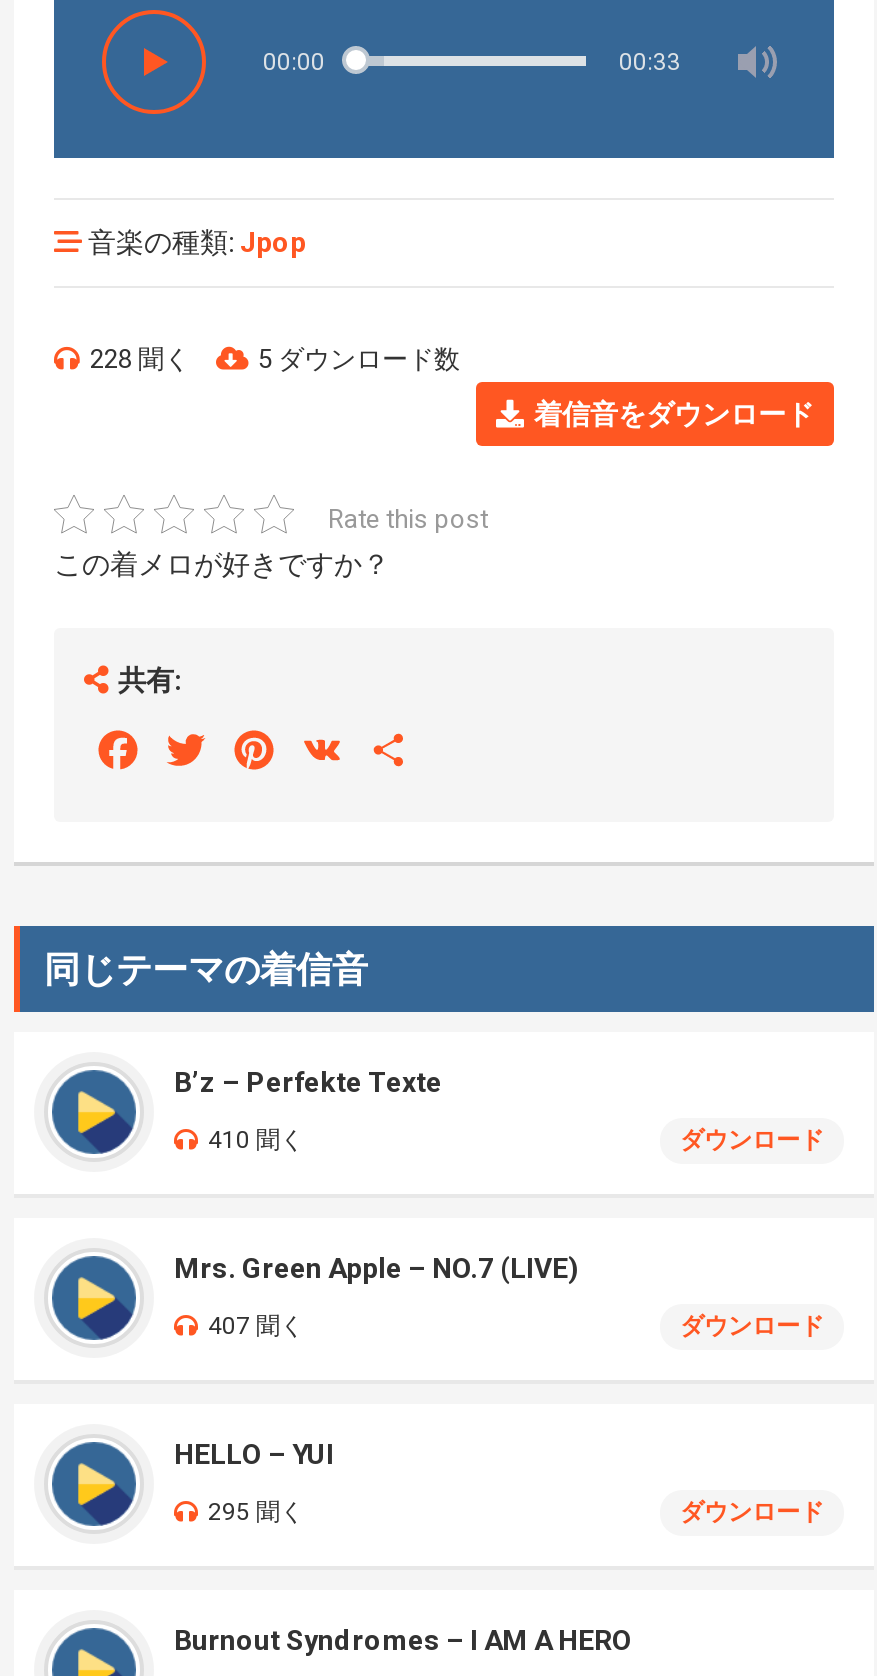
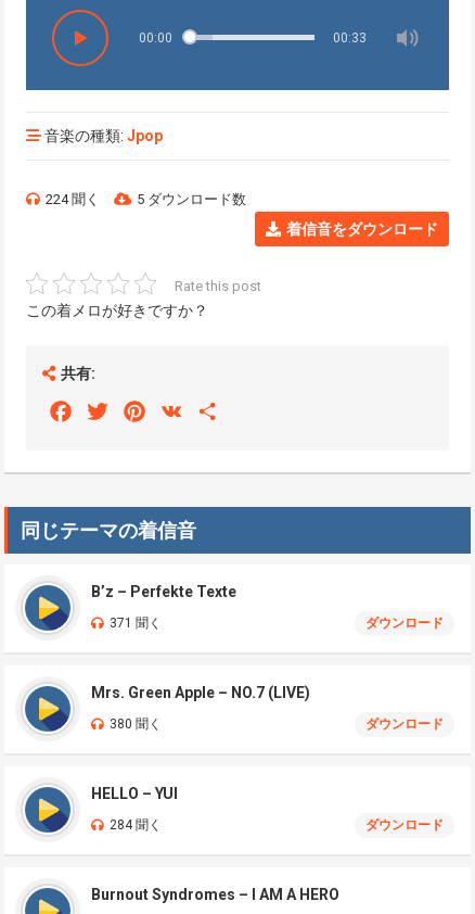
[90,344,190,374] 228 聞く -> [46,191,100,207] 224 聞く
[208,1126,304,1154] 410 聞く -> [110,615,162,631] 371 聞く
[208,1312,304,1340] 407 聞く -> [110,716,162,732] 380 聞く
[208,1498,304,1526] 295 聞く -> [110,817,162,833] 284 聞く

